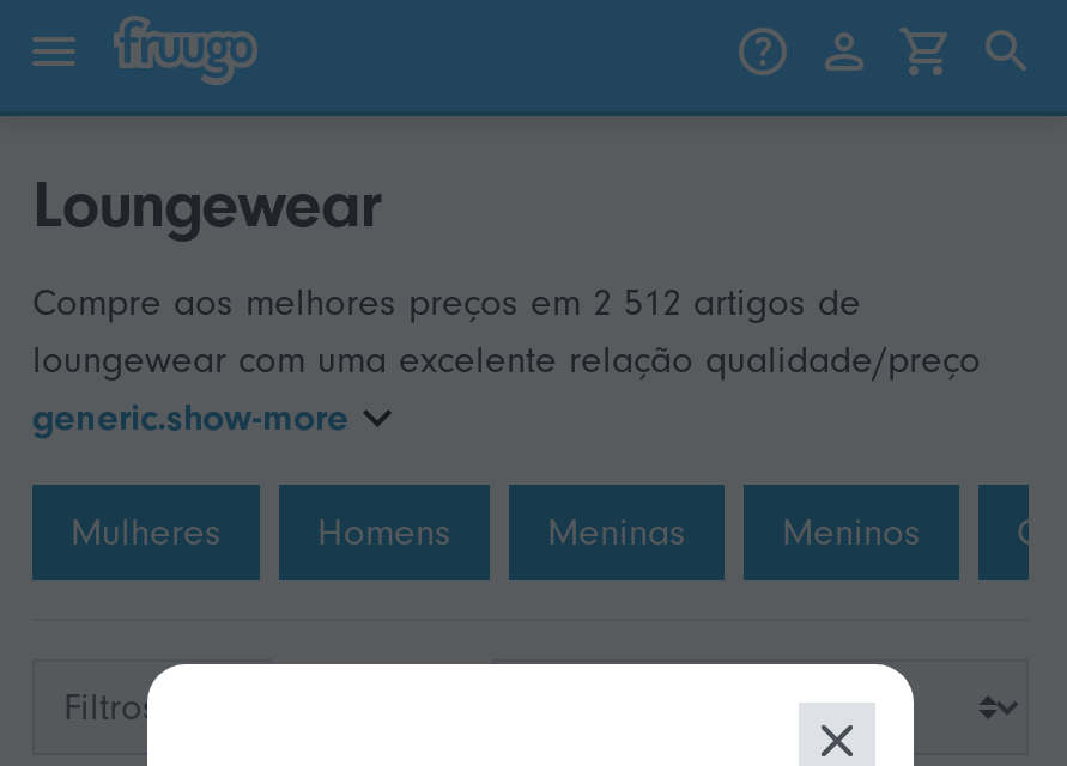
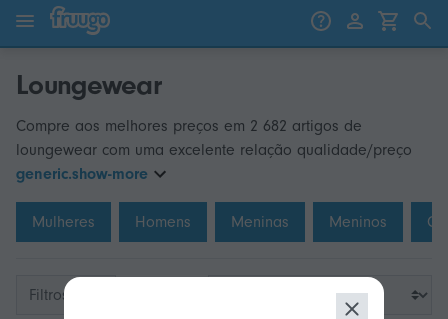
[32,281,861,324] Compre aos melhores preços em 2 512 artigos de -> [16,117,362,135] Compre aos melhores preços em 2 682 artigos de

